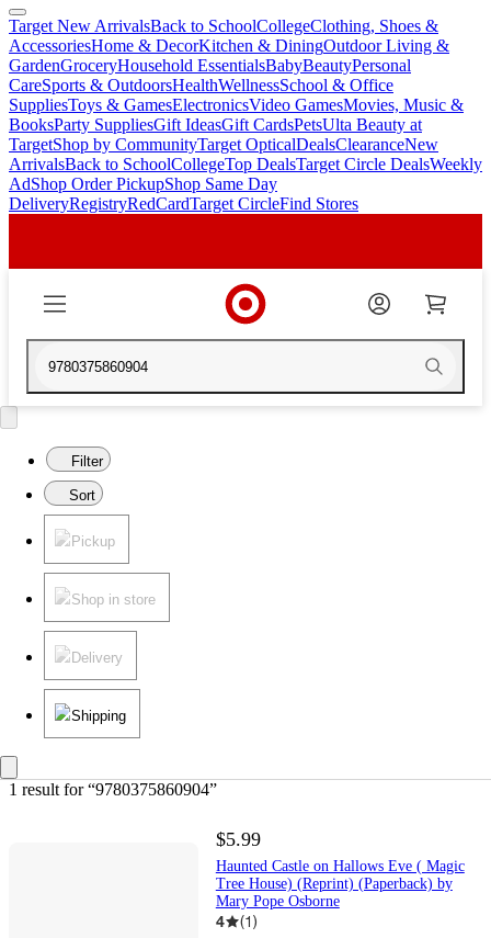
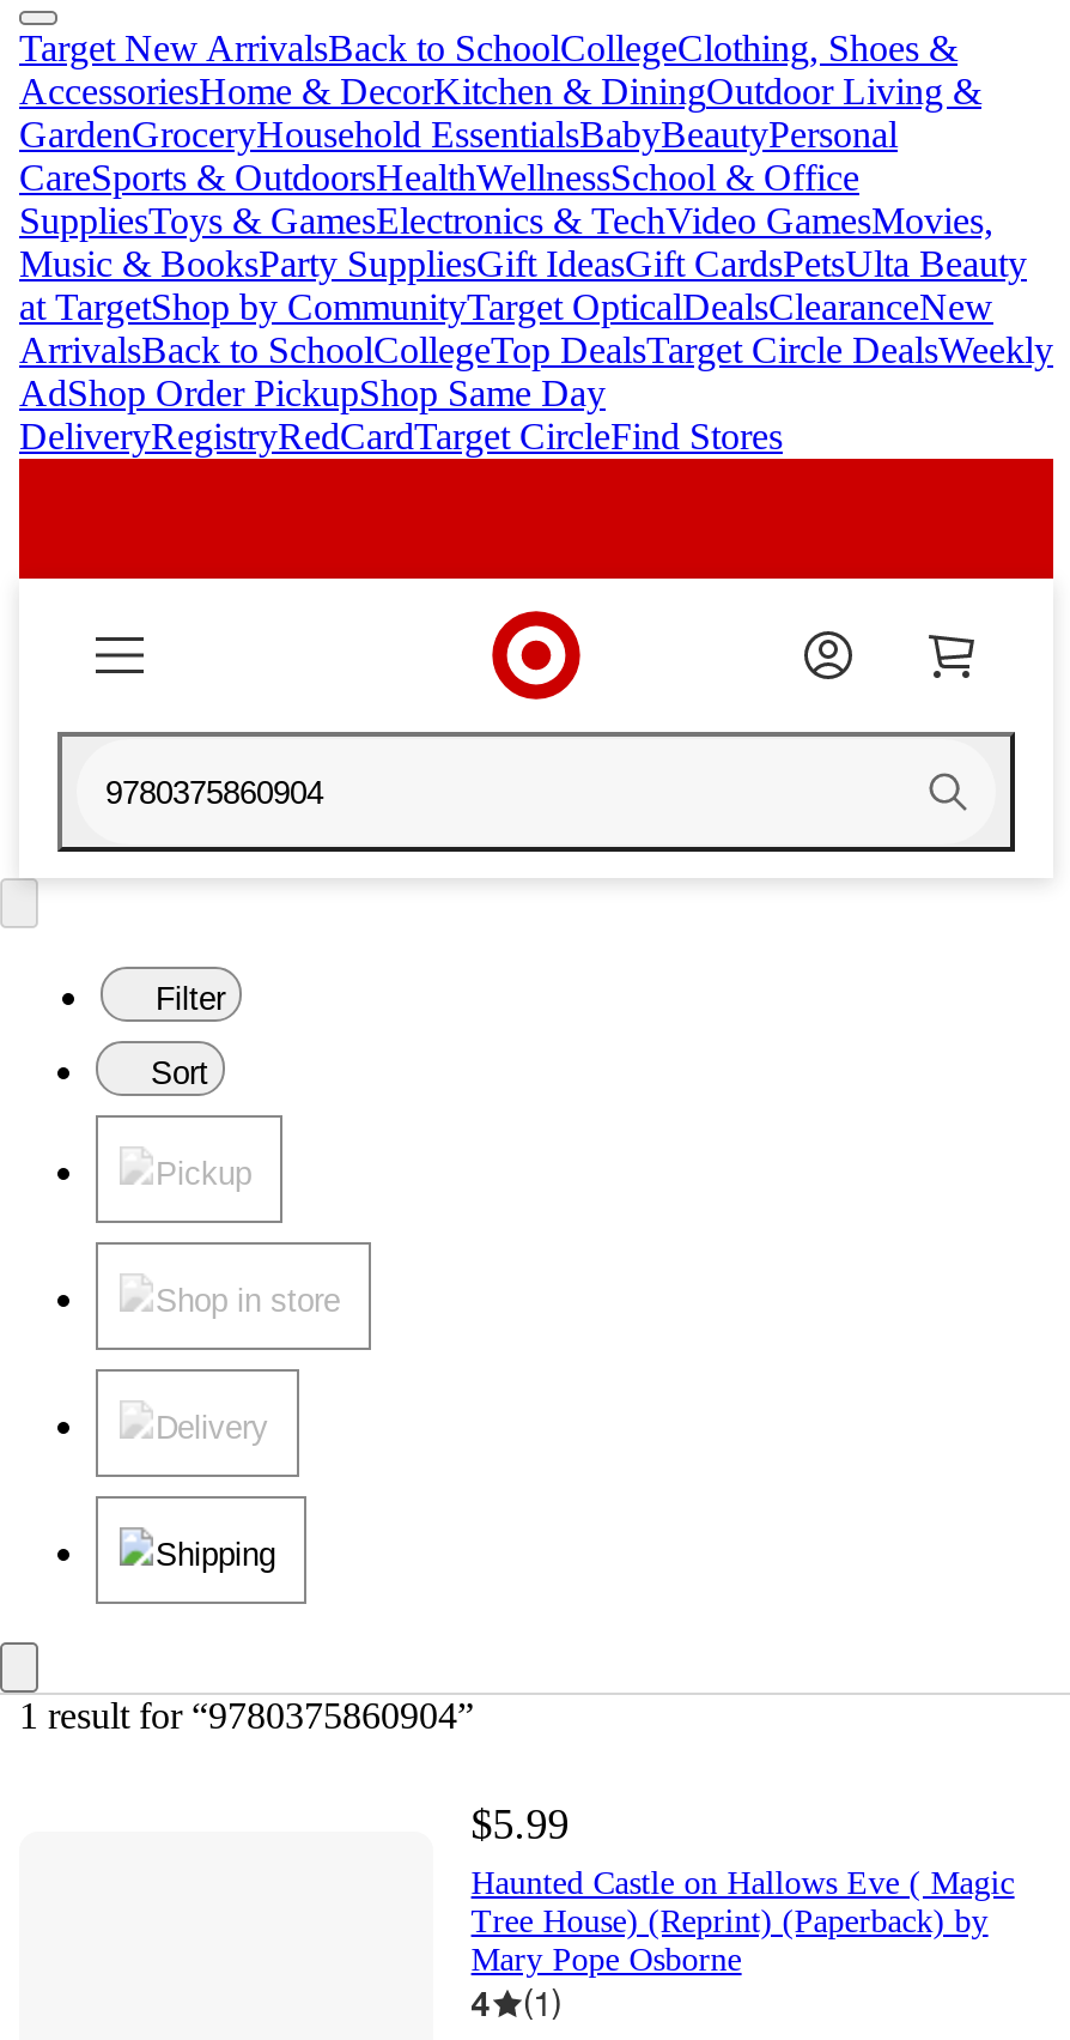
[9,95,464,154] SuppliesToys & GamesElectronicsVideo GamesMovies, Music & | BooksParty SuppliesGift IdeasGift CardsPetsUlta Beauty at | TargetShop by CommunityTarget OpticalDealsClearanceNew -> [19,200,1027,327] SuppliesToys & GamesElectronics & TechVideo GamesMovies, | Music & BooksParty SuppliesGift IdeasGift CardsPetsUlta Beauty | at TargetShop by CommunityTarget OpticalDealsClearanceNew

